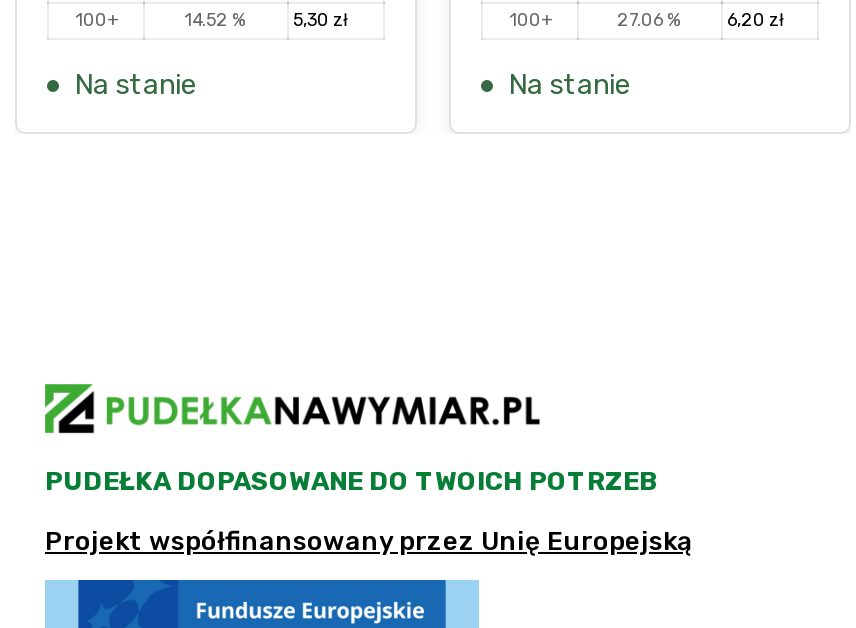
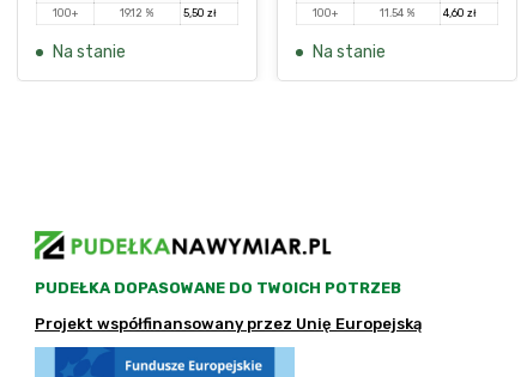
[184,10,248,30] 14.52 % -> [120,7,155,19] 19.12 %
[293,10,347,30] 5,30 zł -> [183,7,216,19] 5,50 zł
[617,10,683,30] 27.06 % -> [379,7,415,19] 11.54 %
[727,10,783,30] 6,20 zł -> [443,7,475,19] 4,60 zł

